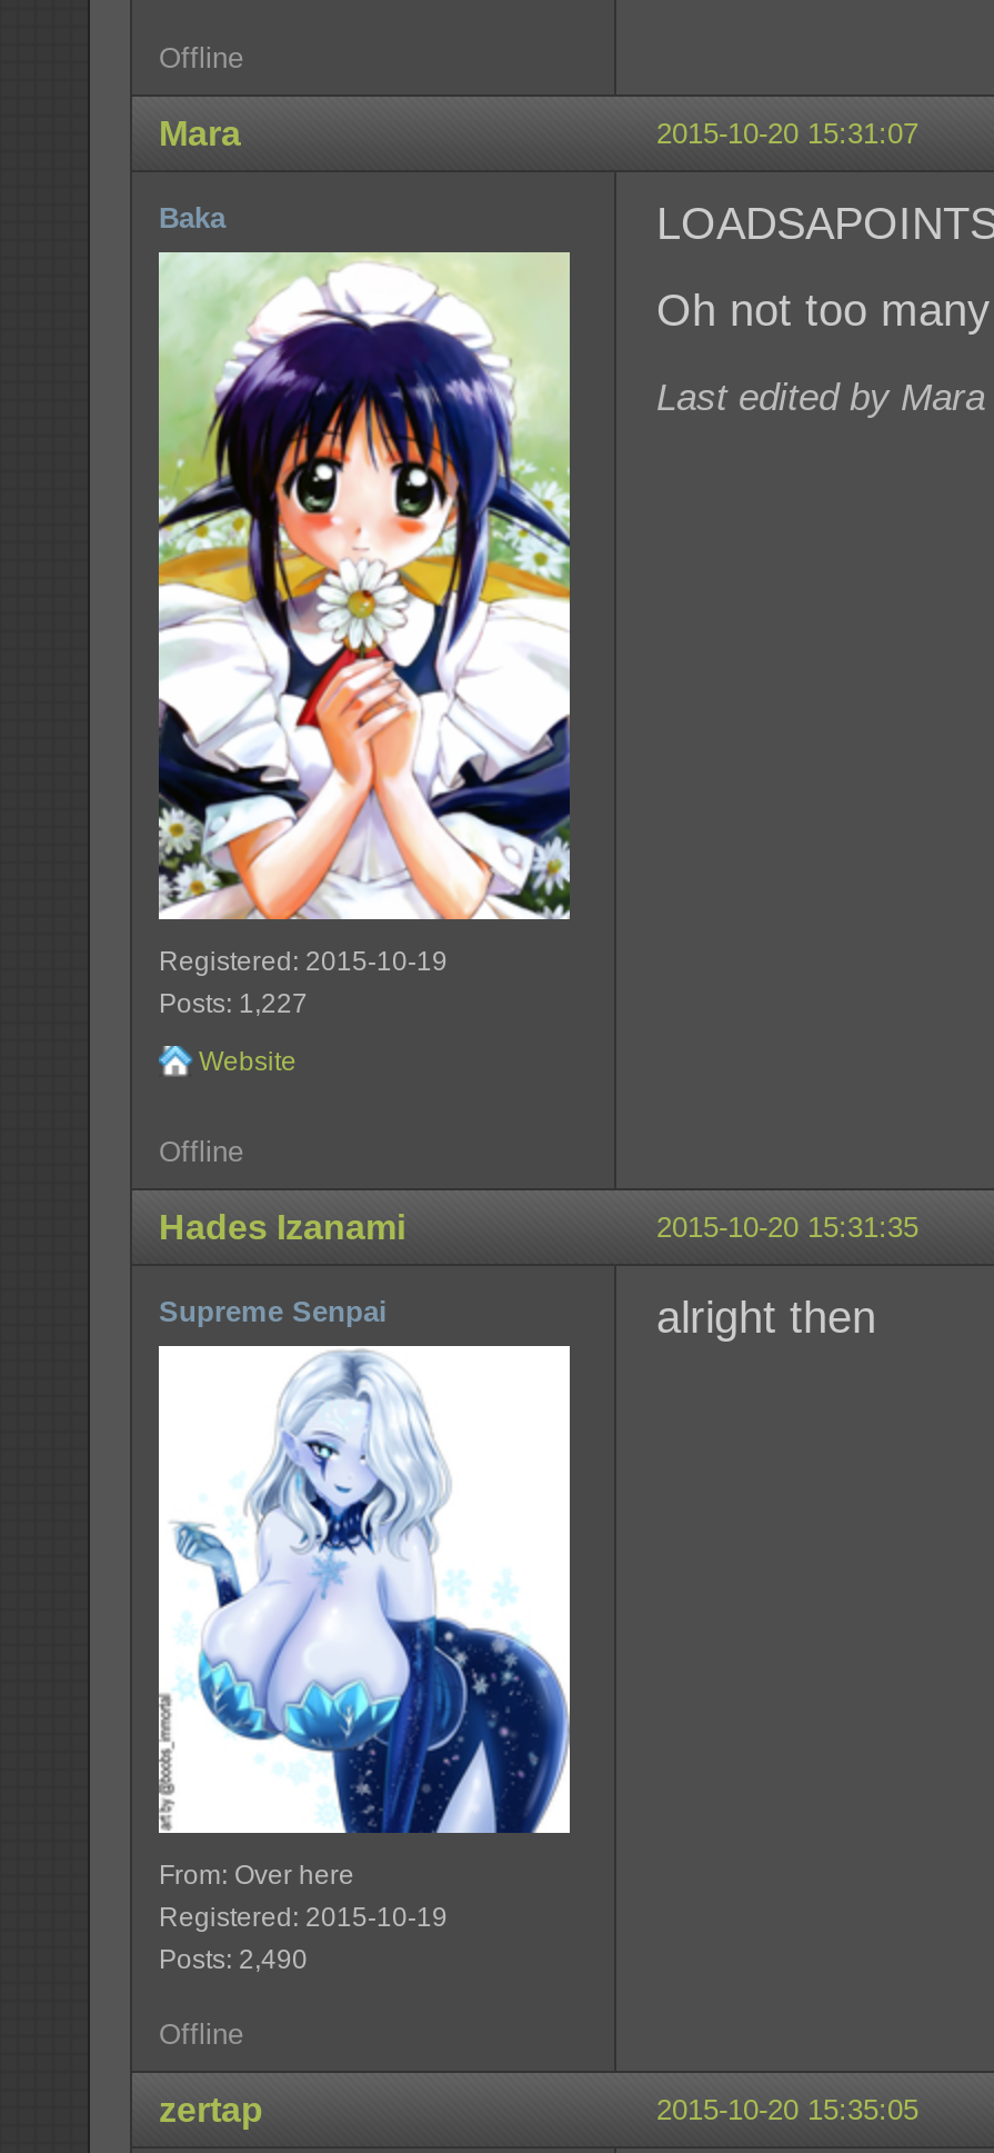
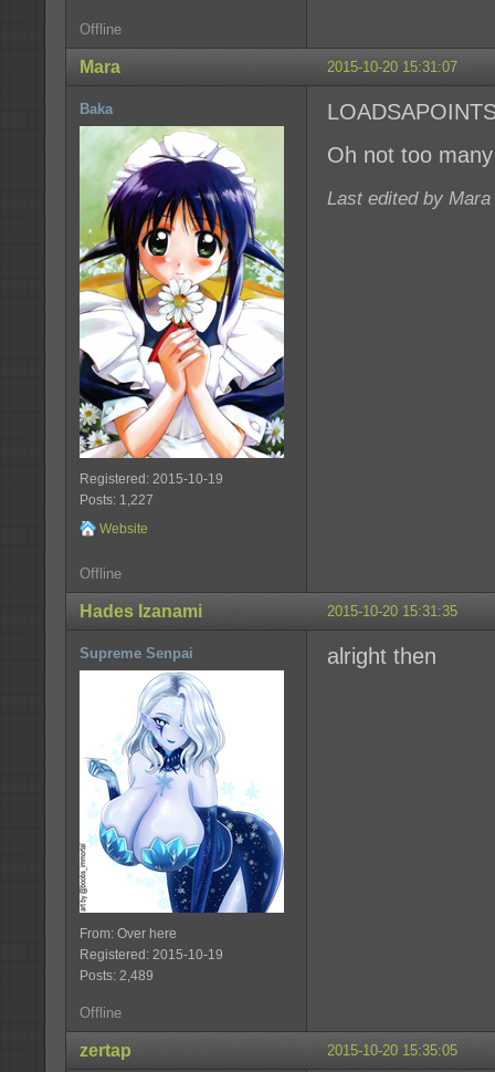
[159,1943,308,1974] Posts: 2,490 -> [80,968,154,983] Posts: 2,489

